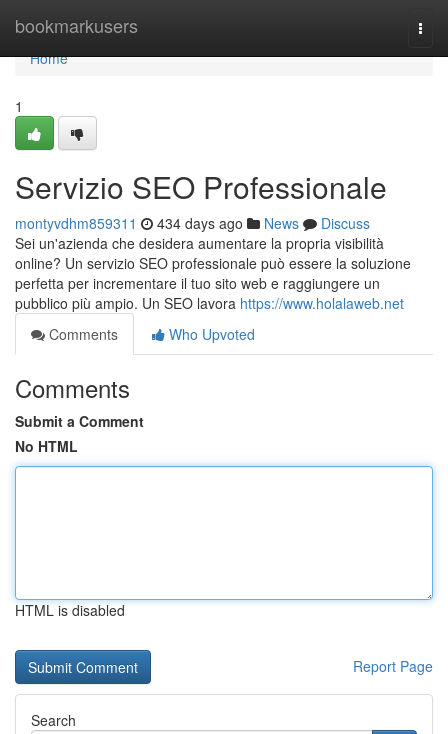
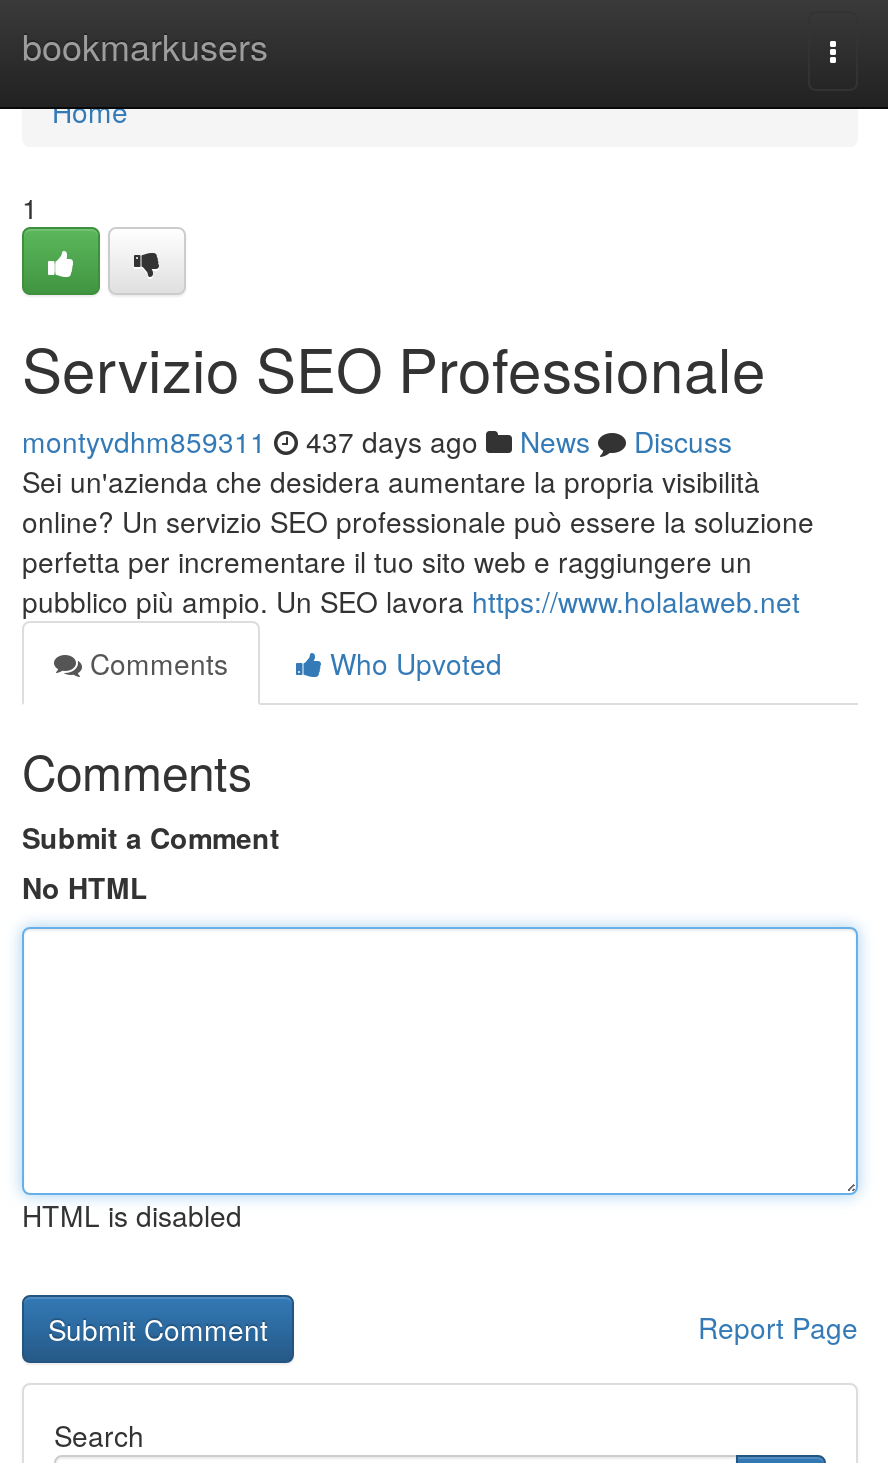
[15,213,370,233] montyvdhm859311 434 days ago News Discuss -> [22,421,732,461] montyvdhm859311 437 days ago News Discuss

